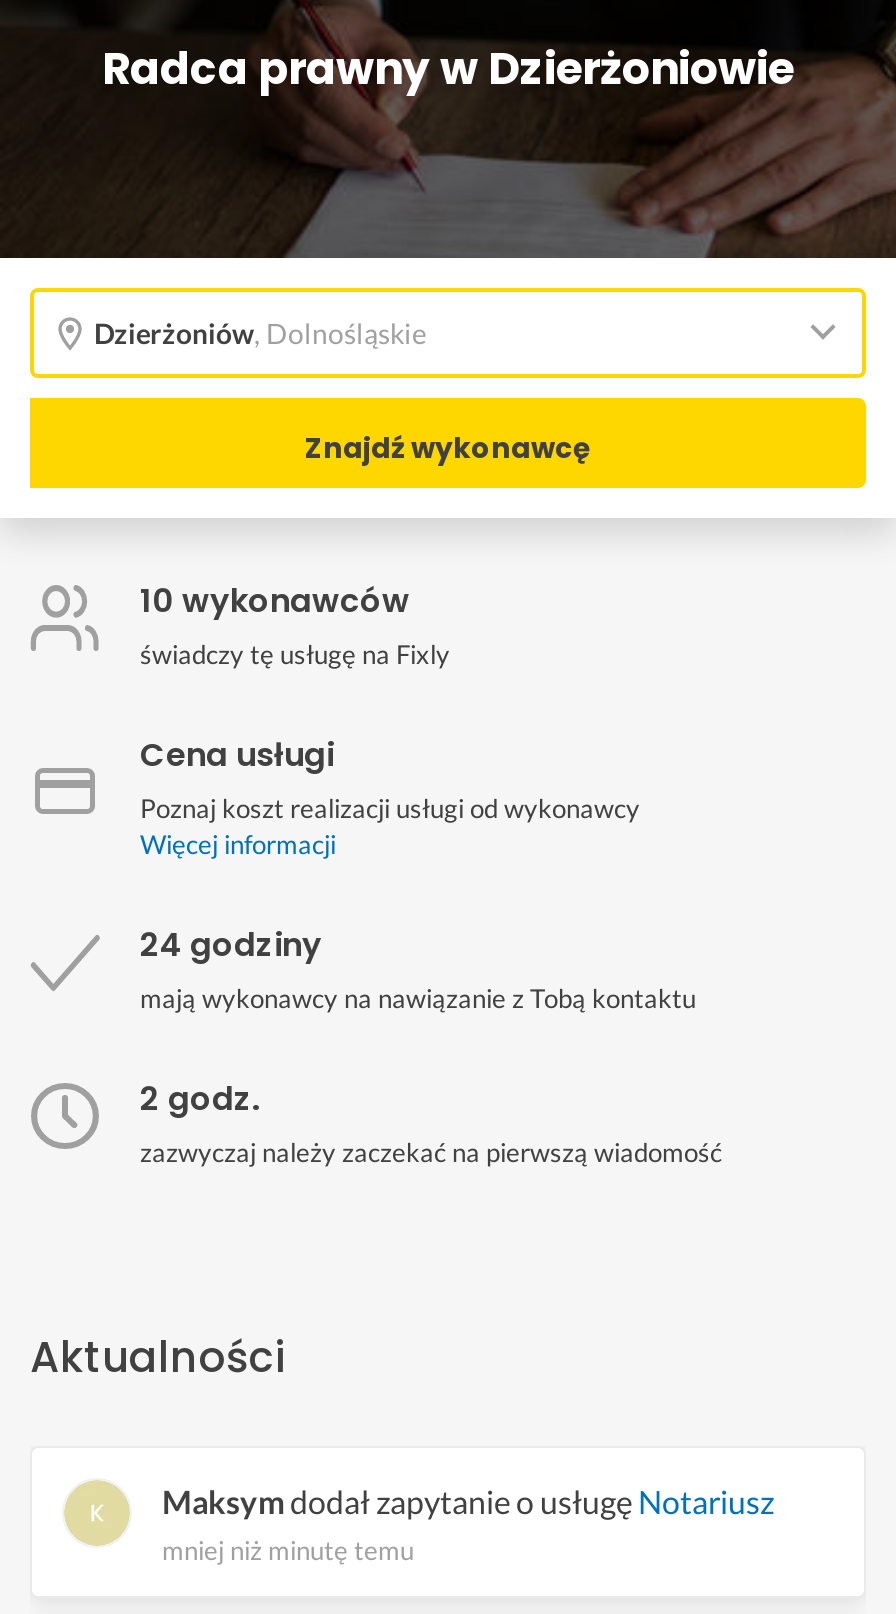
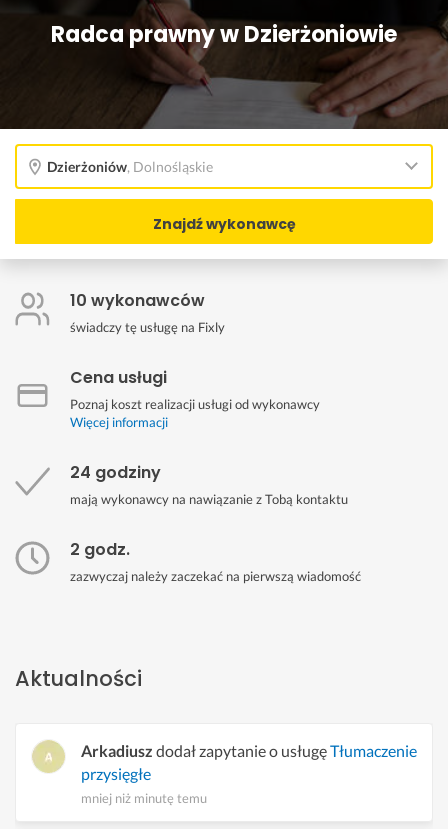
[162,1482,774,1520] Maksym dodał zapytanie o usługę Notariusz -> [81,741,417,783] Arkadiusz dodał zapytanie o usługęTłumaczenie | przysięgłe

